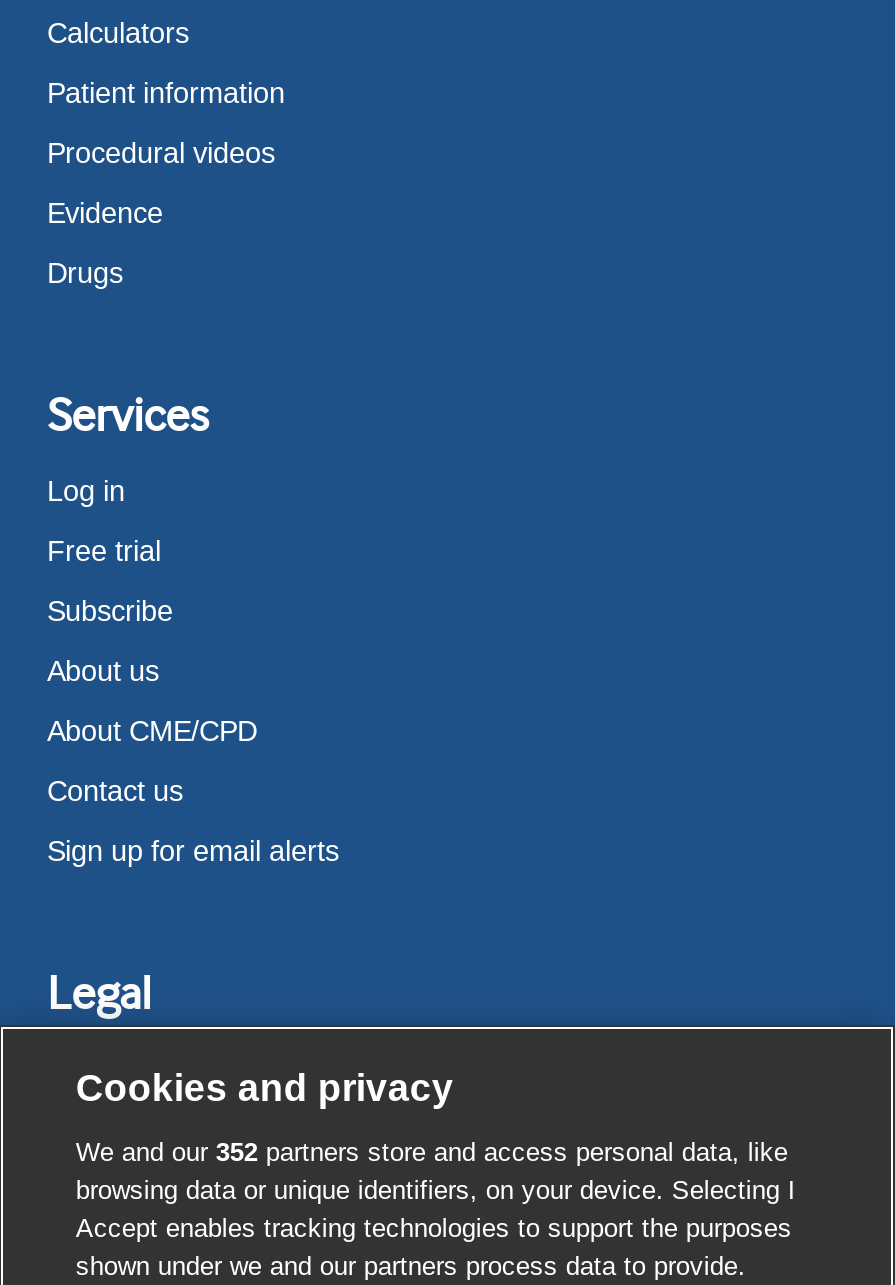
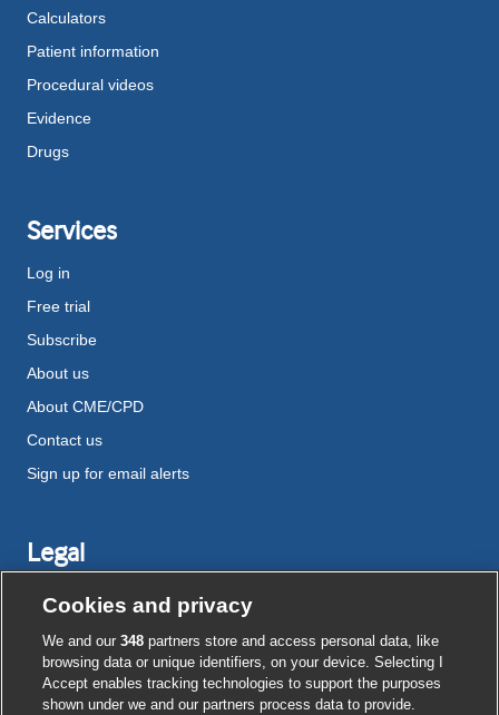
[76,1137,788,1167] We and our 352 partners store and access personal data, like -> [43,633,439,649] We and our 348 partners store and access personal data, like

